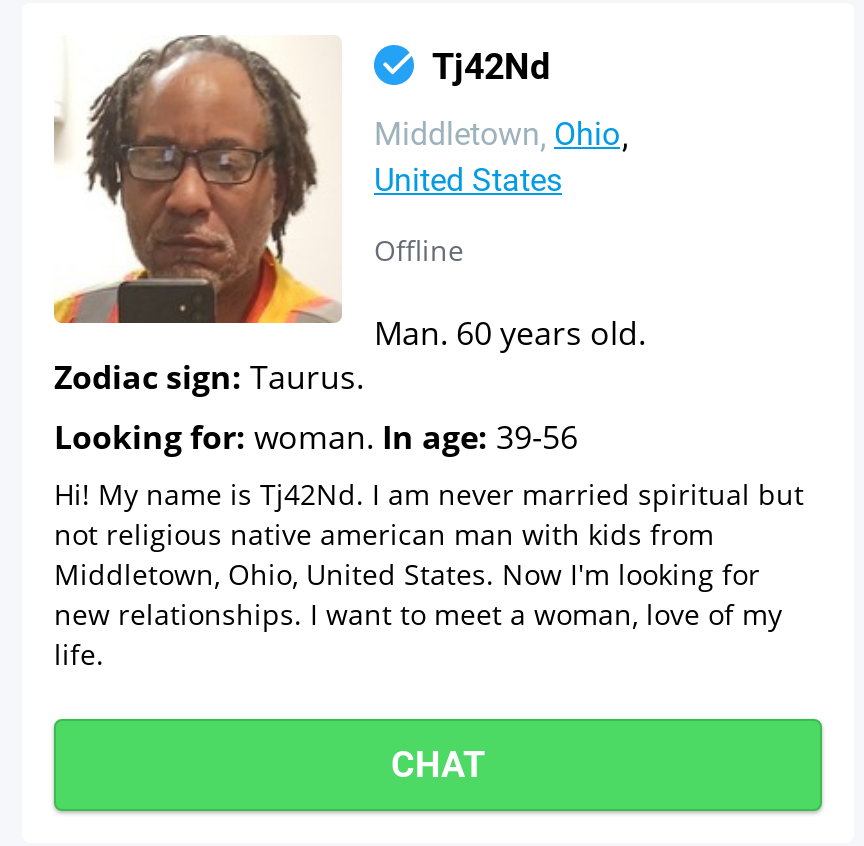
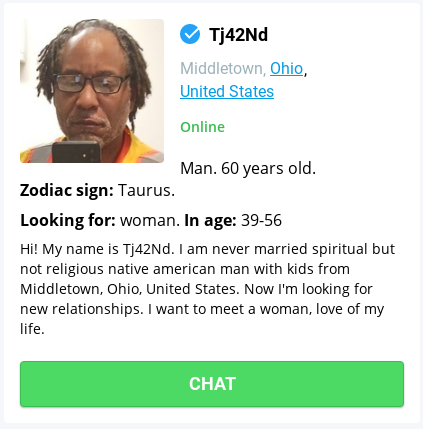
[374,231,464,269] Offline -> [180,117,225,136] Online

